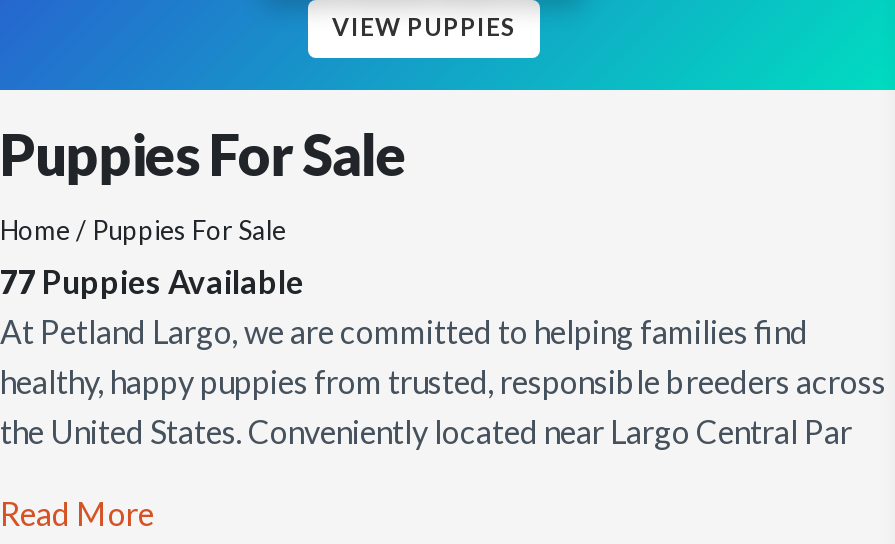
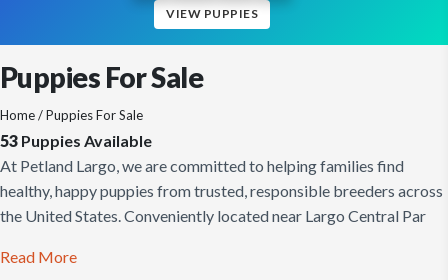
[0,262,304,300] 77 Puppies Available -> [0,131,152,150] 53 Puppies Available

